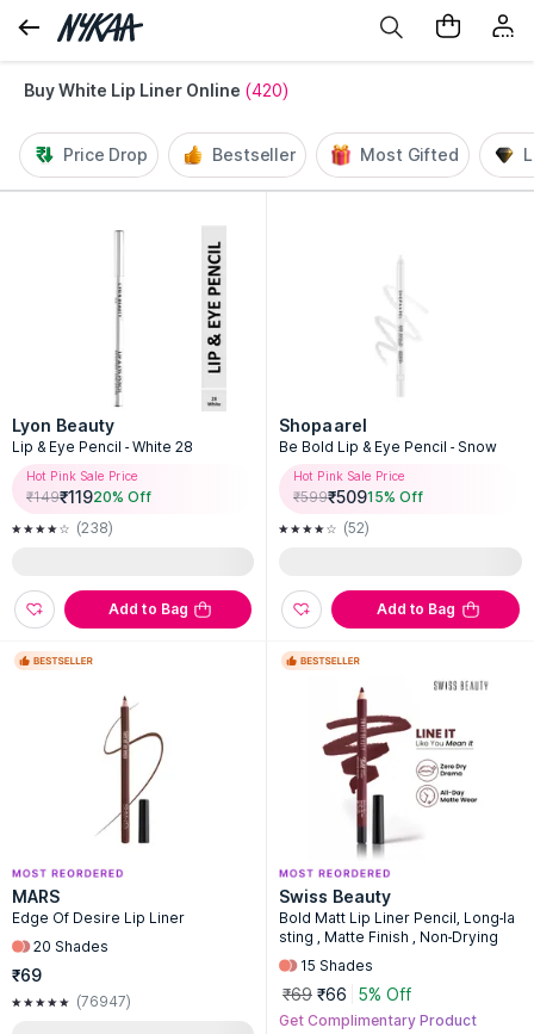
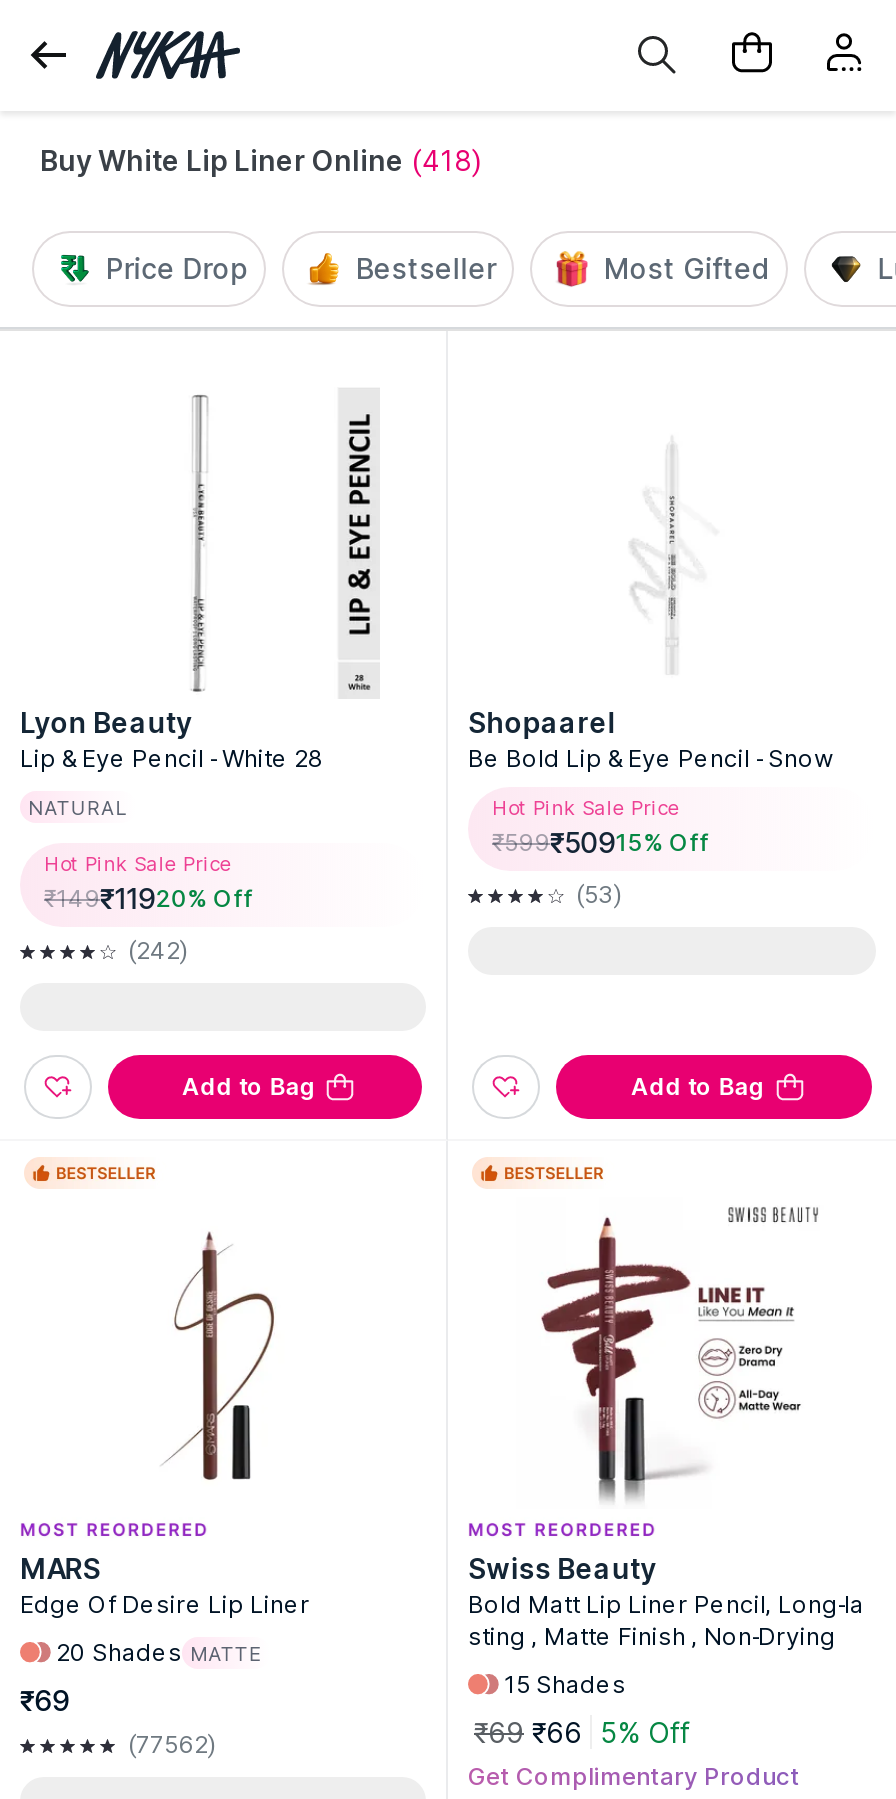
[24,80,288,100] Buy White Lip Liner Online (420) -> [40,143,482,177] Buy White Lip Liner Online (418)
none -> [28,795,127,819] NATURAL
[76,519,113,537] (238) -> [128,935,188,965] (242)
[343,519,370,537] (52) -> [576,879,622,909] (53)
[33,937,108,955] 20 Shades -> [56,1637,261,1667] 20 Shades MATTE
[76,992,131,1010] (76947) -> [128,1729,216,1759] (77562)

